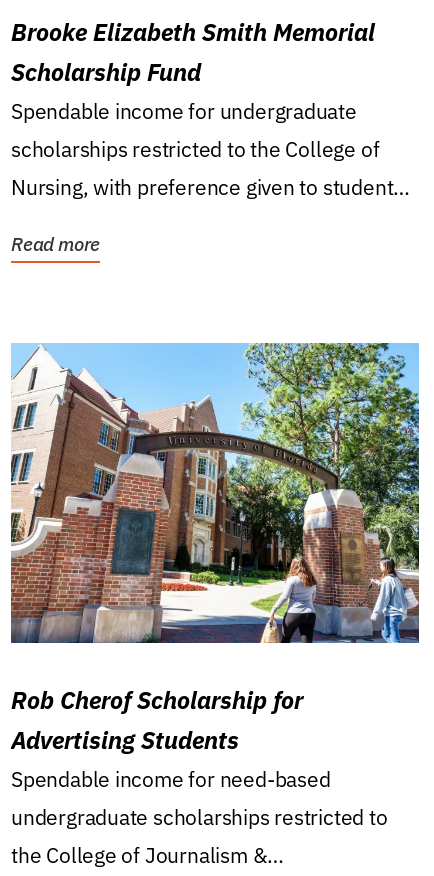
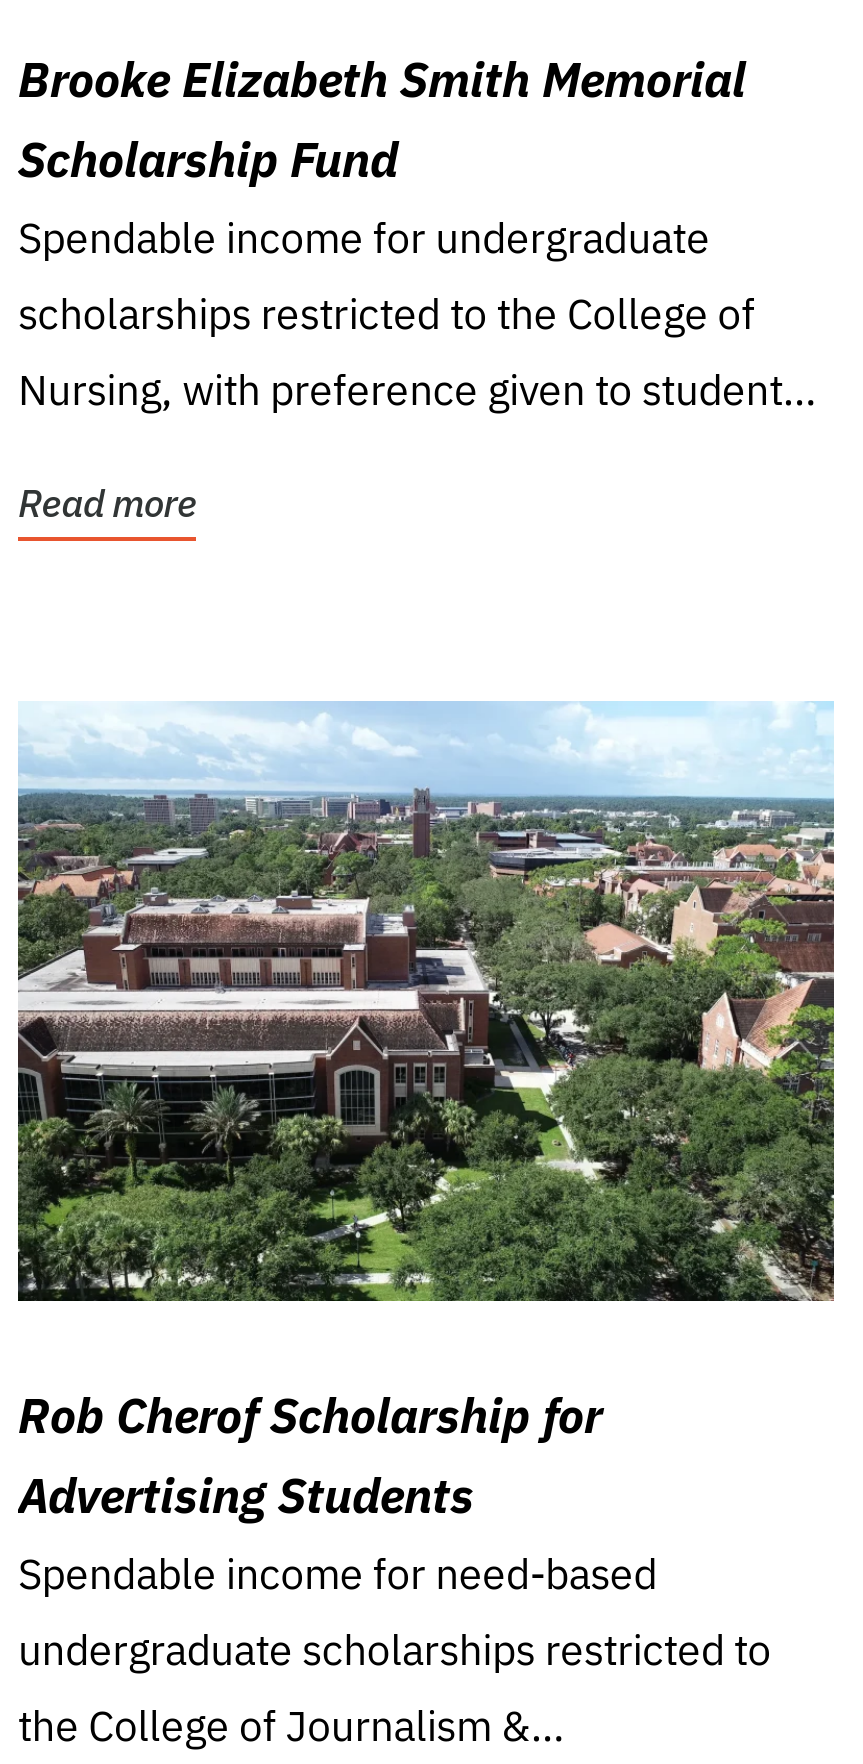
[10,342,420,644] [image] -> [16,701,836,1303] [image]

